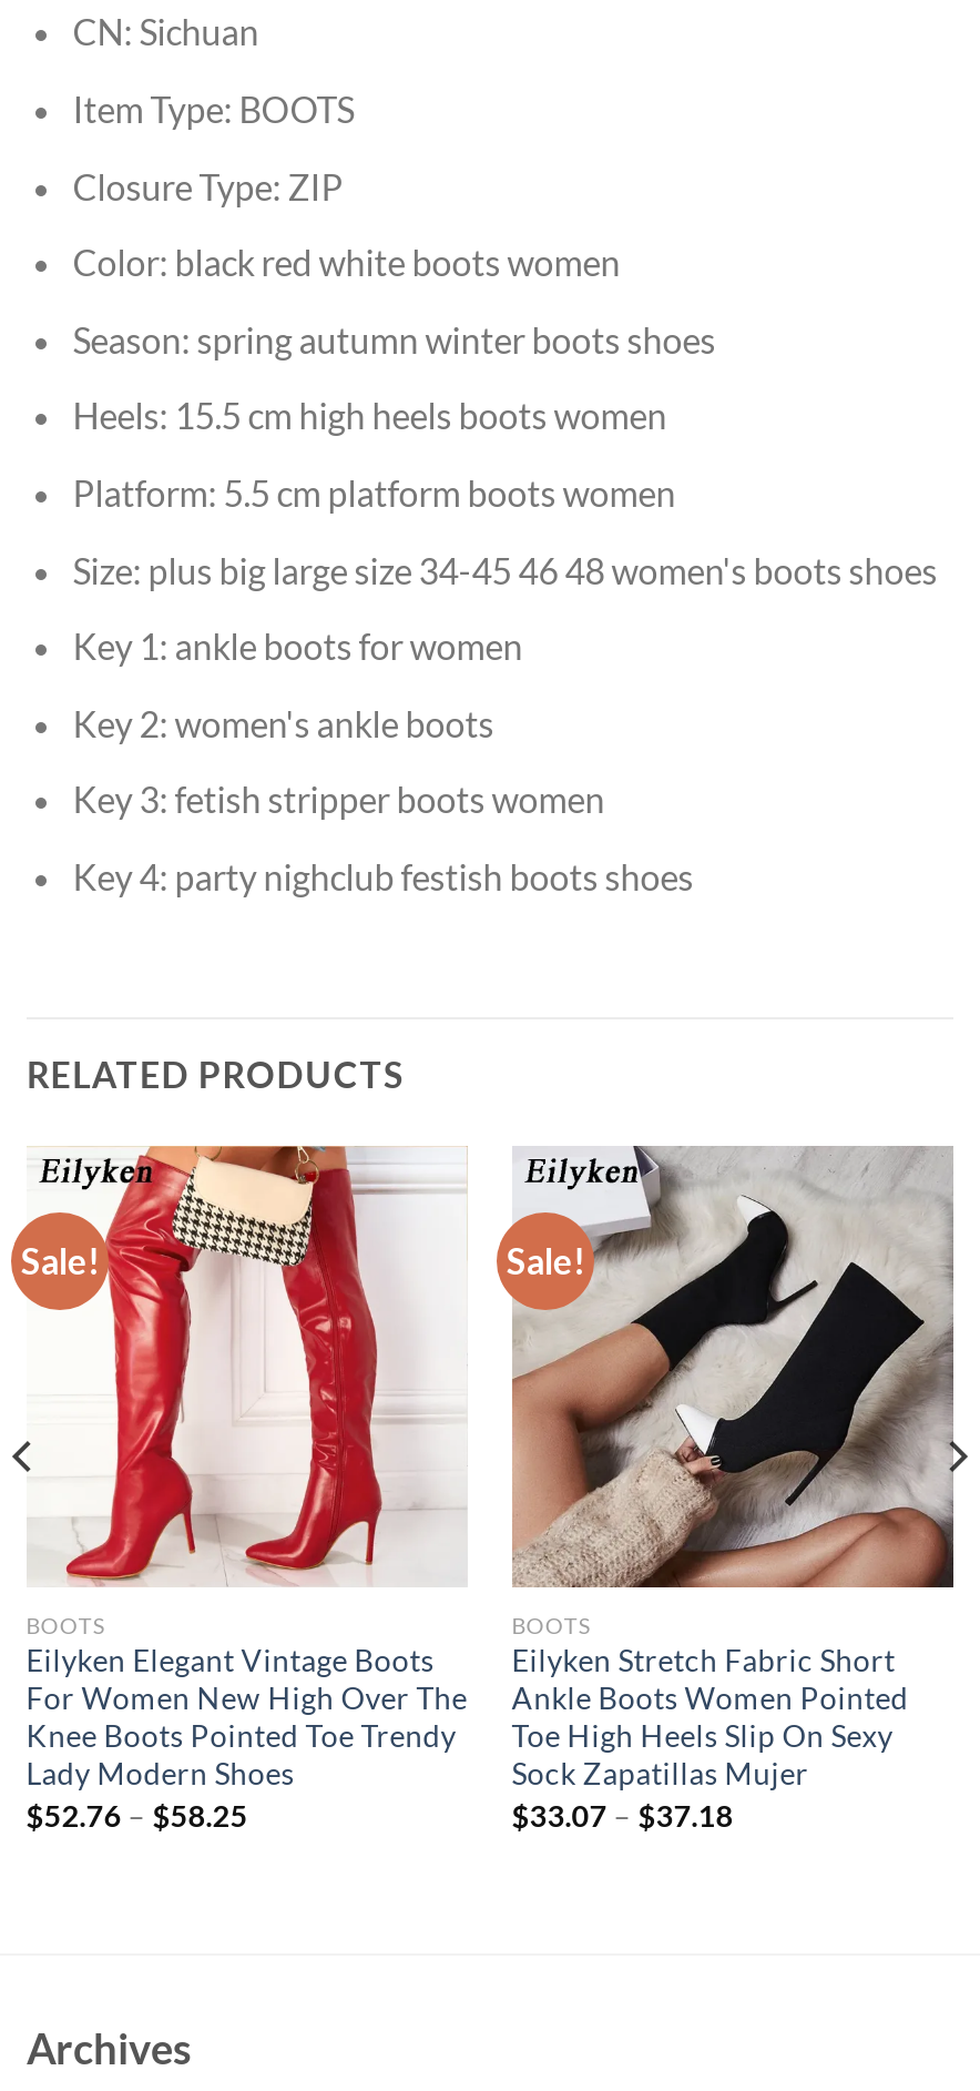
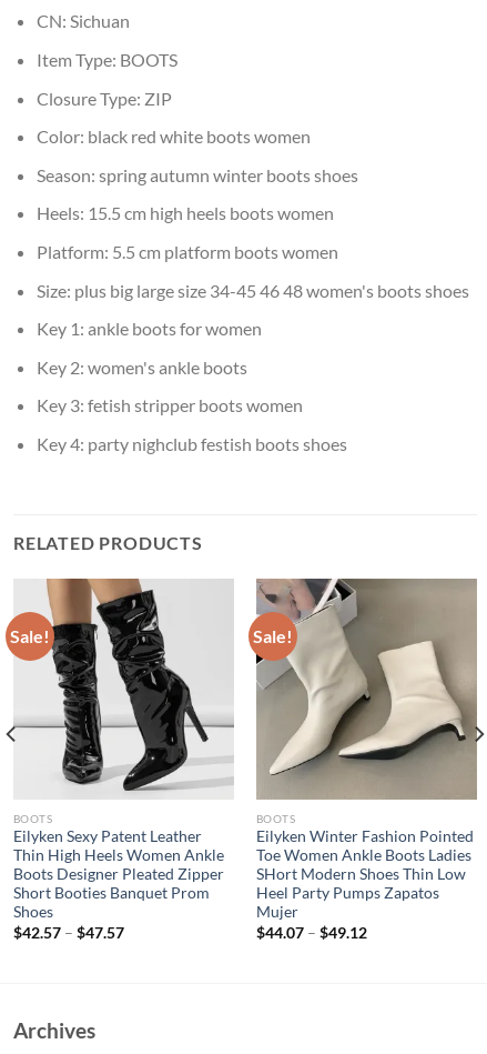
[26,1144,467,1833] [image] | Eilyken Elegant Vintage Boots | For Women New High Over The | Knee Boots Pointed Toe Trendy | Lady Modern Shoes | $52.76 – $58.25 -> [13,578,234,942] [image] | Eilyken Sexy Patent Leather | Thin High Heels Women Ankle | Boots Designer Pleated Zipper | Short Booties Banquet Prom | Shoes | $42.57 – $47.57
[512,1146,953,1833] [image] | Eilyken Stretch Fabric Short | Ankle Boots Women Pointed | Toe High Heels Slip On Sexy | Sock Zapatillas Mujer | $33.07 – $37.18 -> [255,578,477,942] [image] | Eilyken Winter Fashion Pointed | Toe Women Ankle Boots Ladies | SHort Modern Shoes Thin Low | Heel Party Pumps Zapatos | Mujer | $44.07 – $49.12

